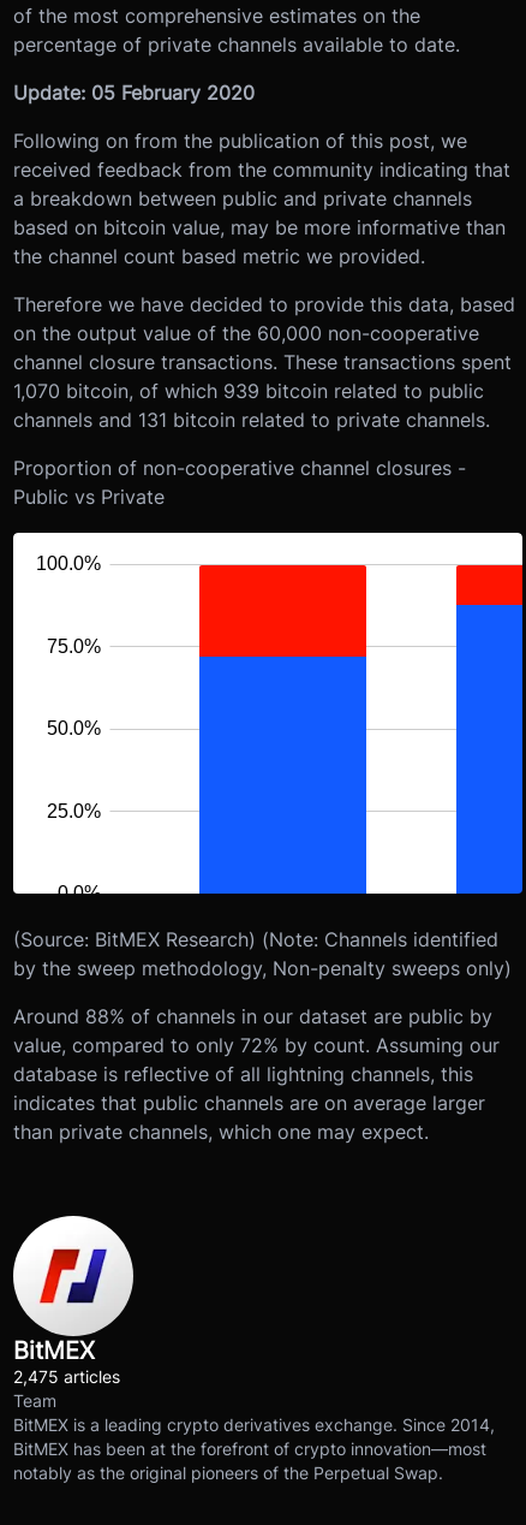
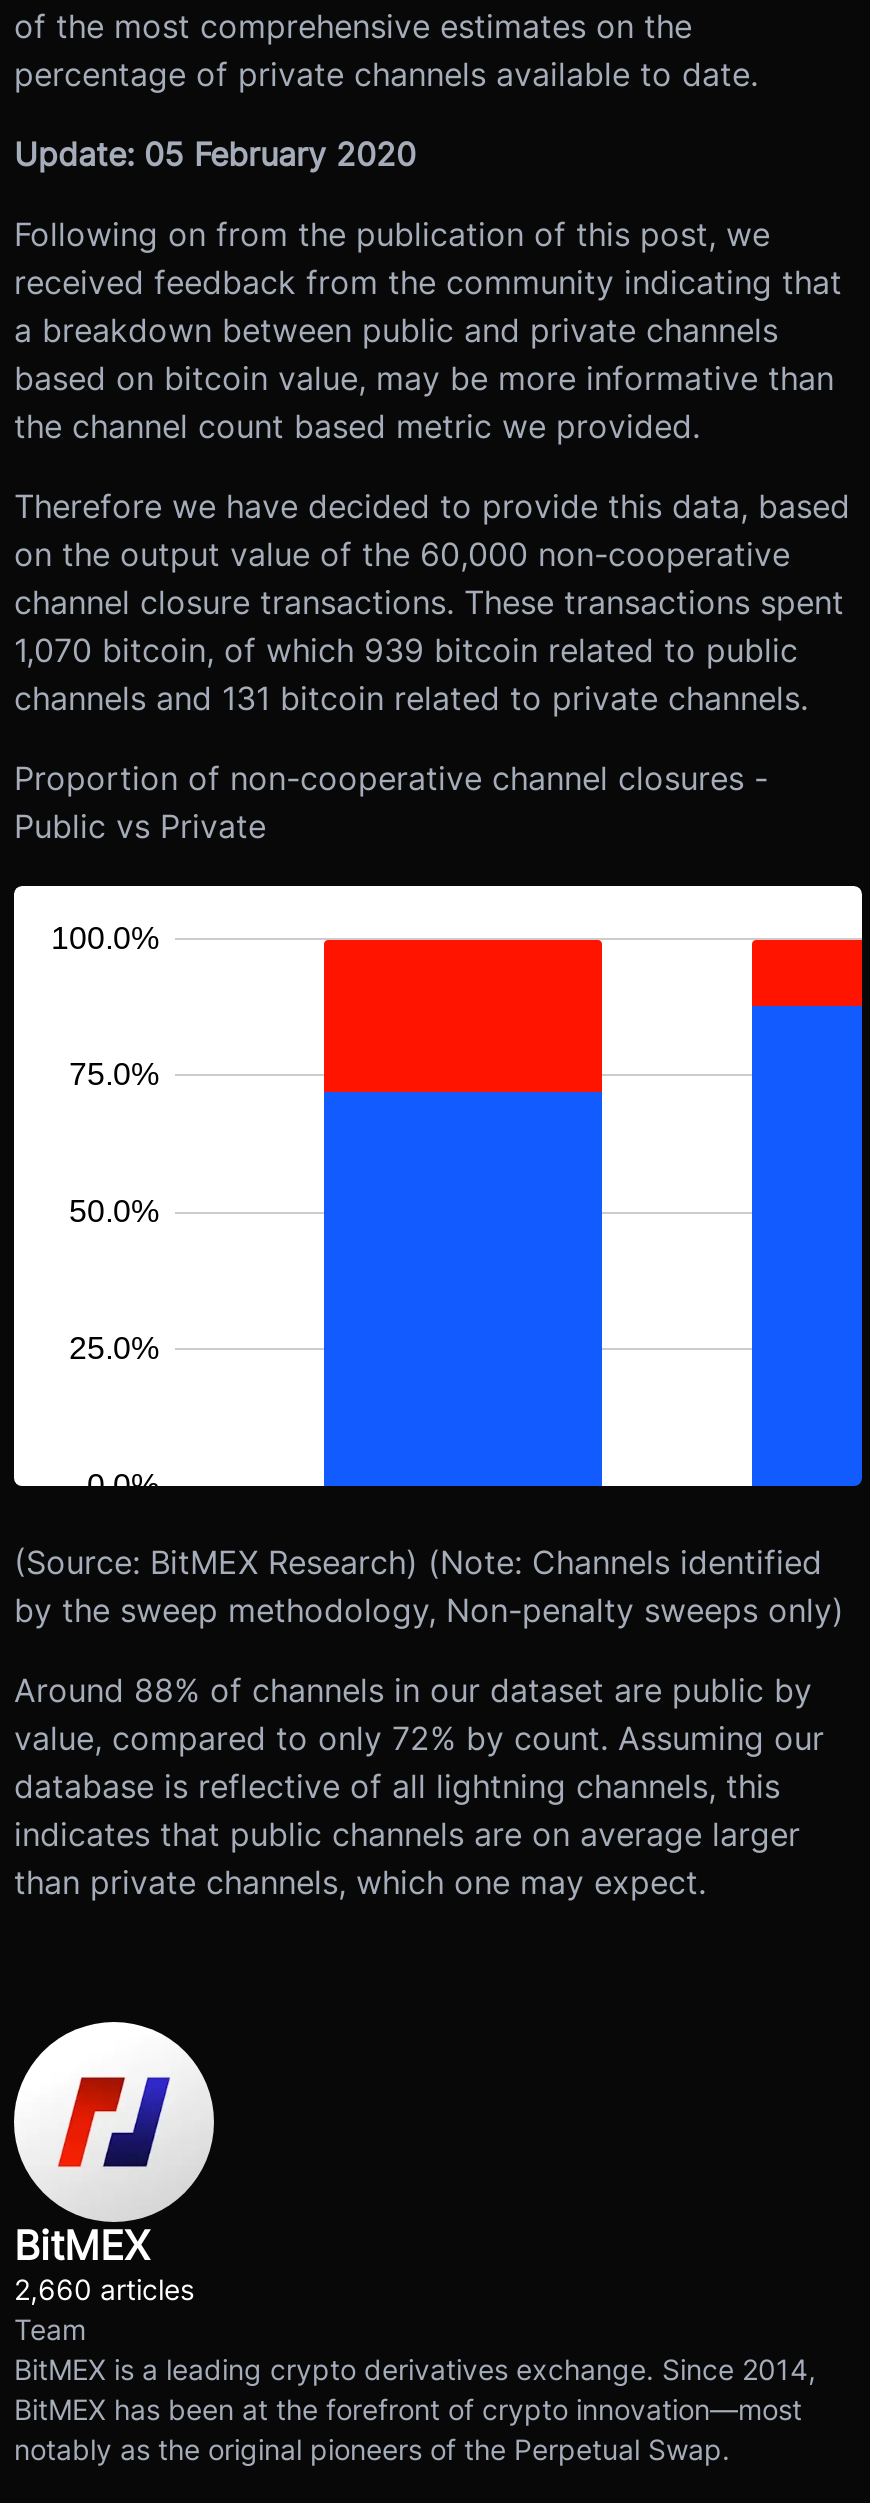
[13,1366,120,1387] 2,475 articles -> [14,2272,194,2306] 2,660 articles

